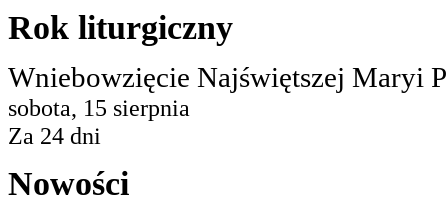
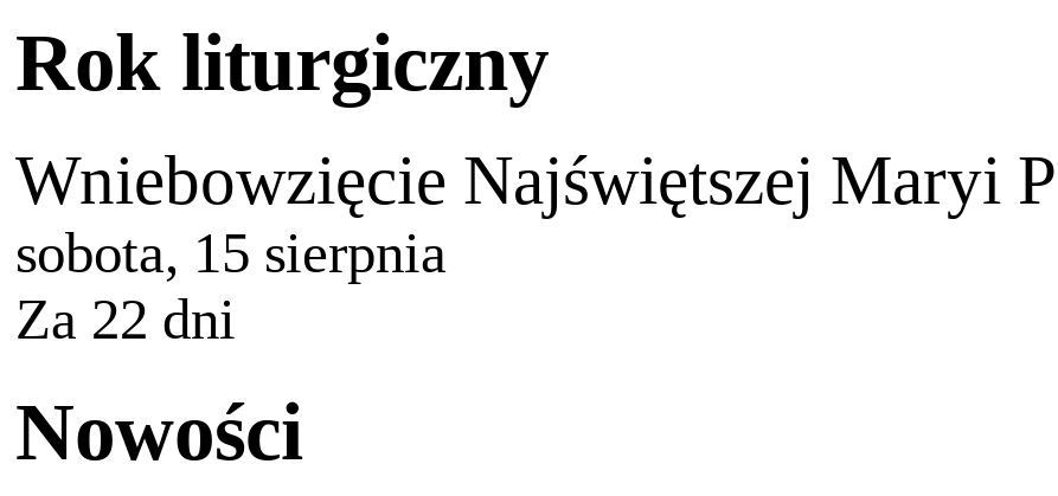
[8,122,101,149] Za 24 dni -> [15,287,236,351] Za 22 dni

